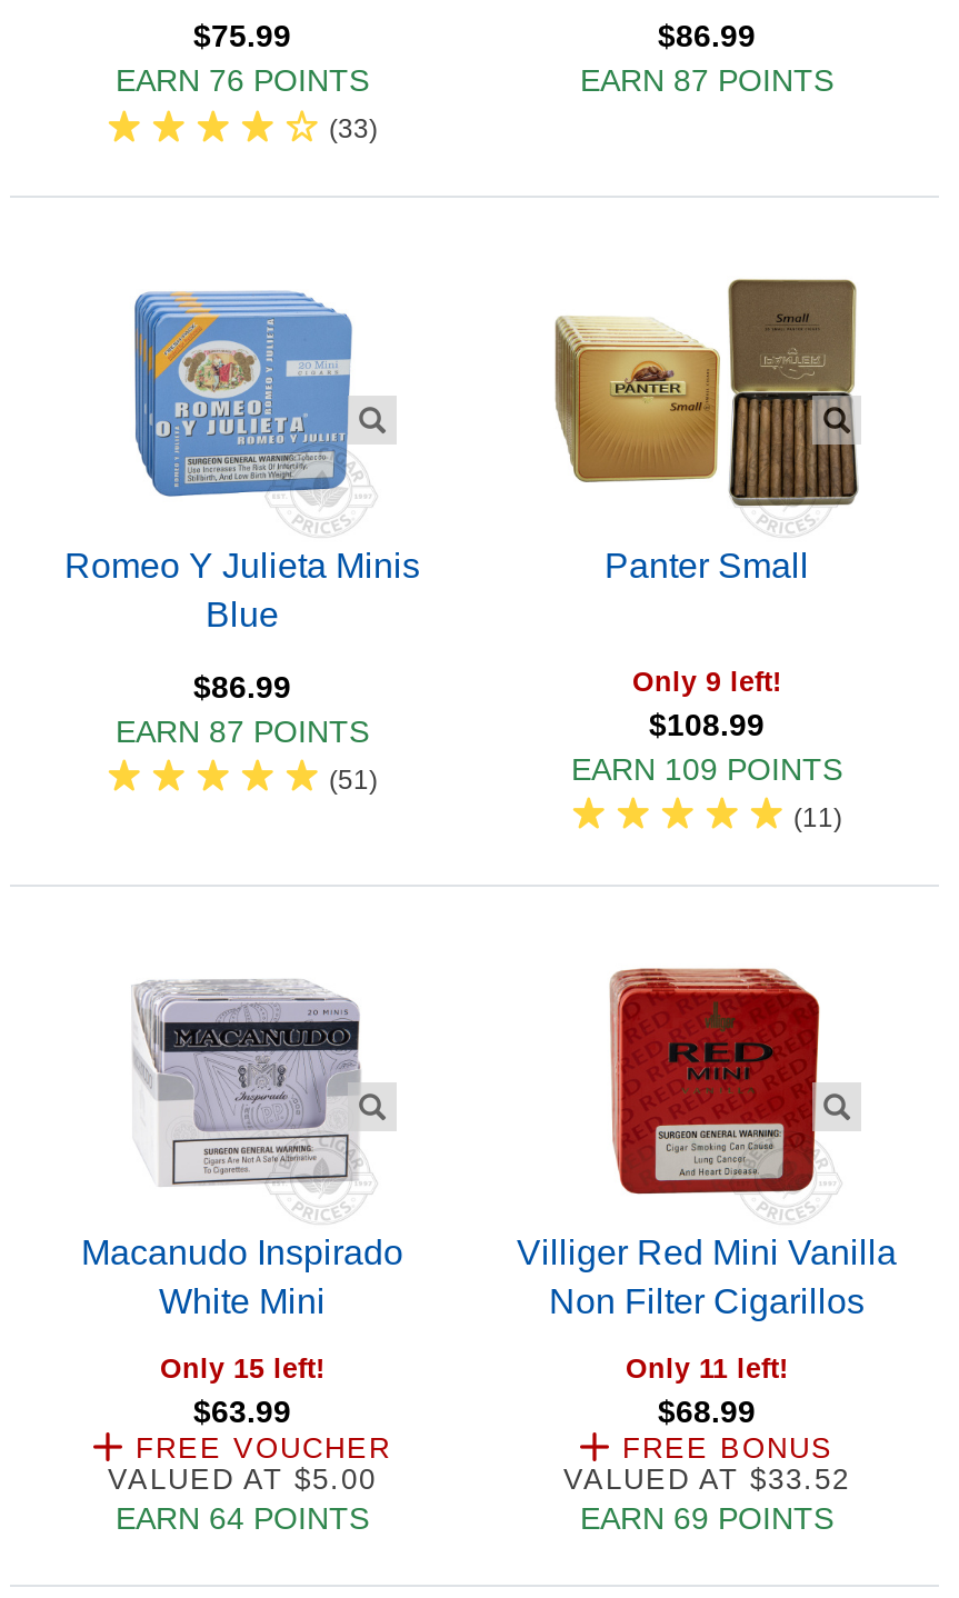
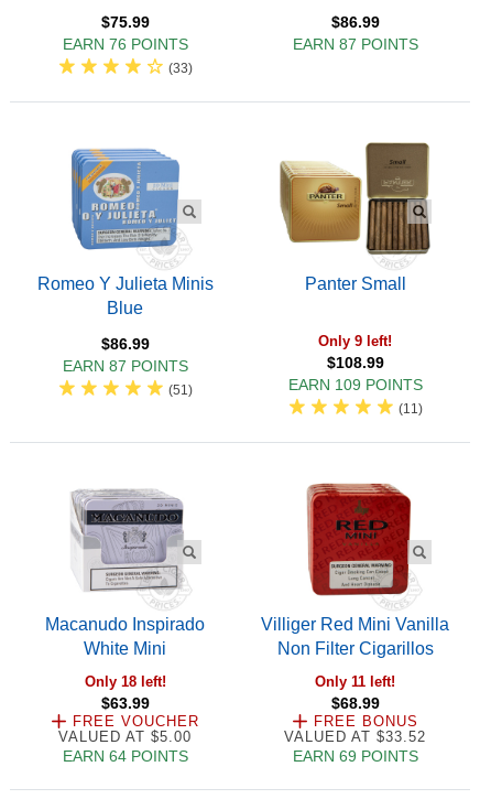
[160,1353,324,1384] Only 15 left! -> [84,675,166,690] Only 18 left!

